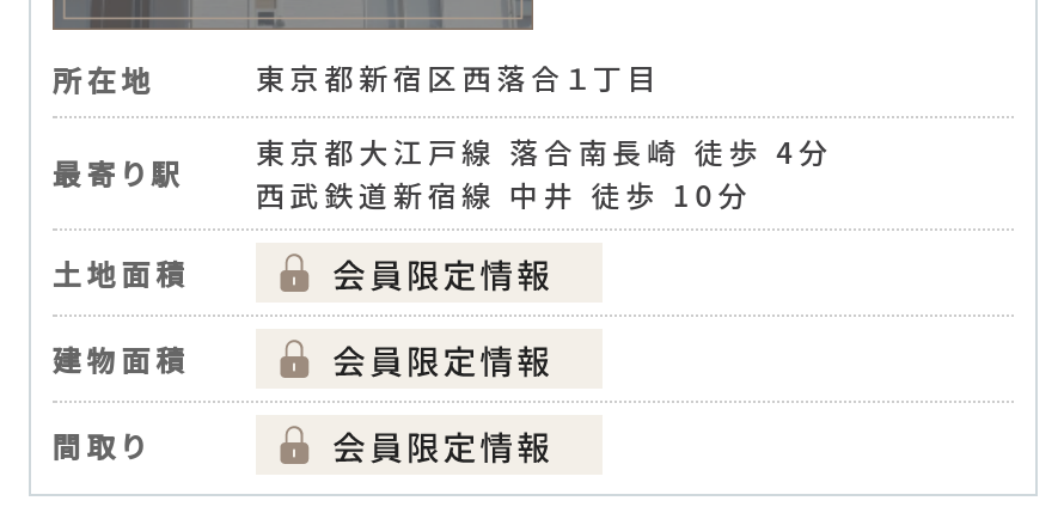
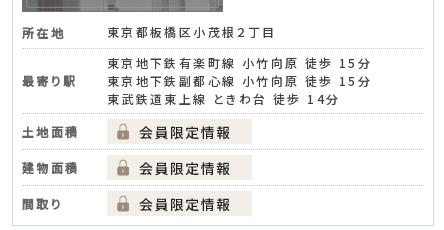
[255,56,661,96] 東京都新宿区西落合１丁目 -> [107,23,277,40] 東京都板橋区小茂根２丁目
[255,130,833,214] 東京都大江戸線 落合南長崎 徒歩 4分 | 西武鉄道新宿線 中井 徒歩 10分 -> [107,54,372,107] 東京地下鉄有楽町線 小竹向原 徒歩 15分 | 東京地下鉄副都心線 小竹向原 徒歩 15分 | 東武鉄道東上線 ときわ台 徒歩 14分

